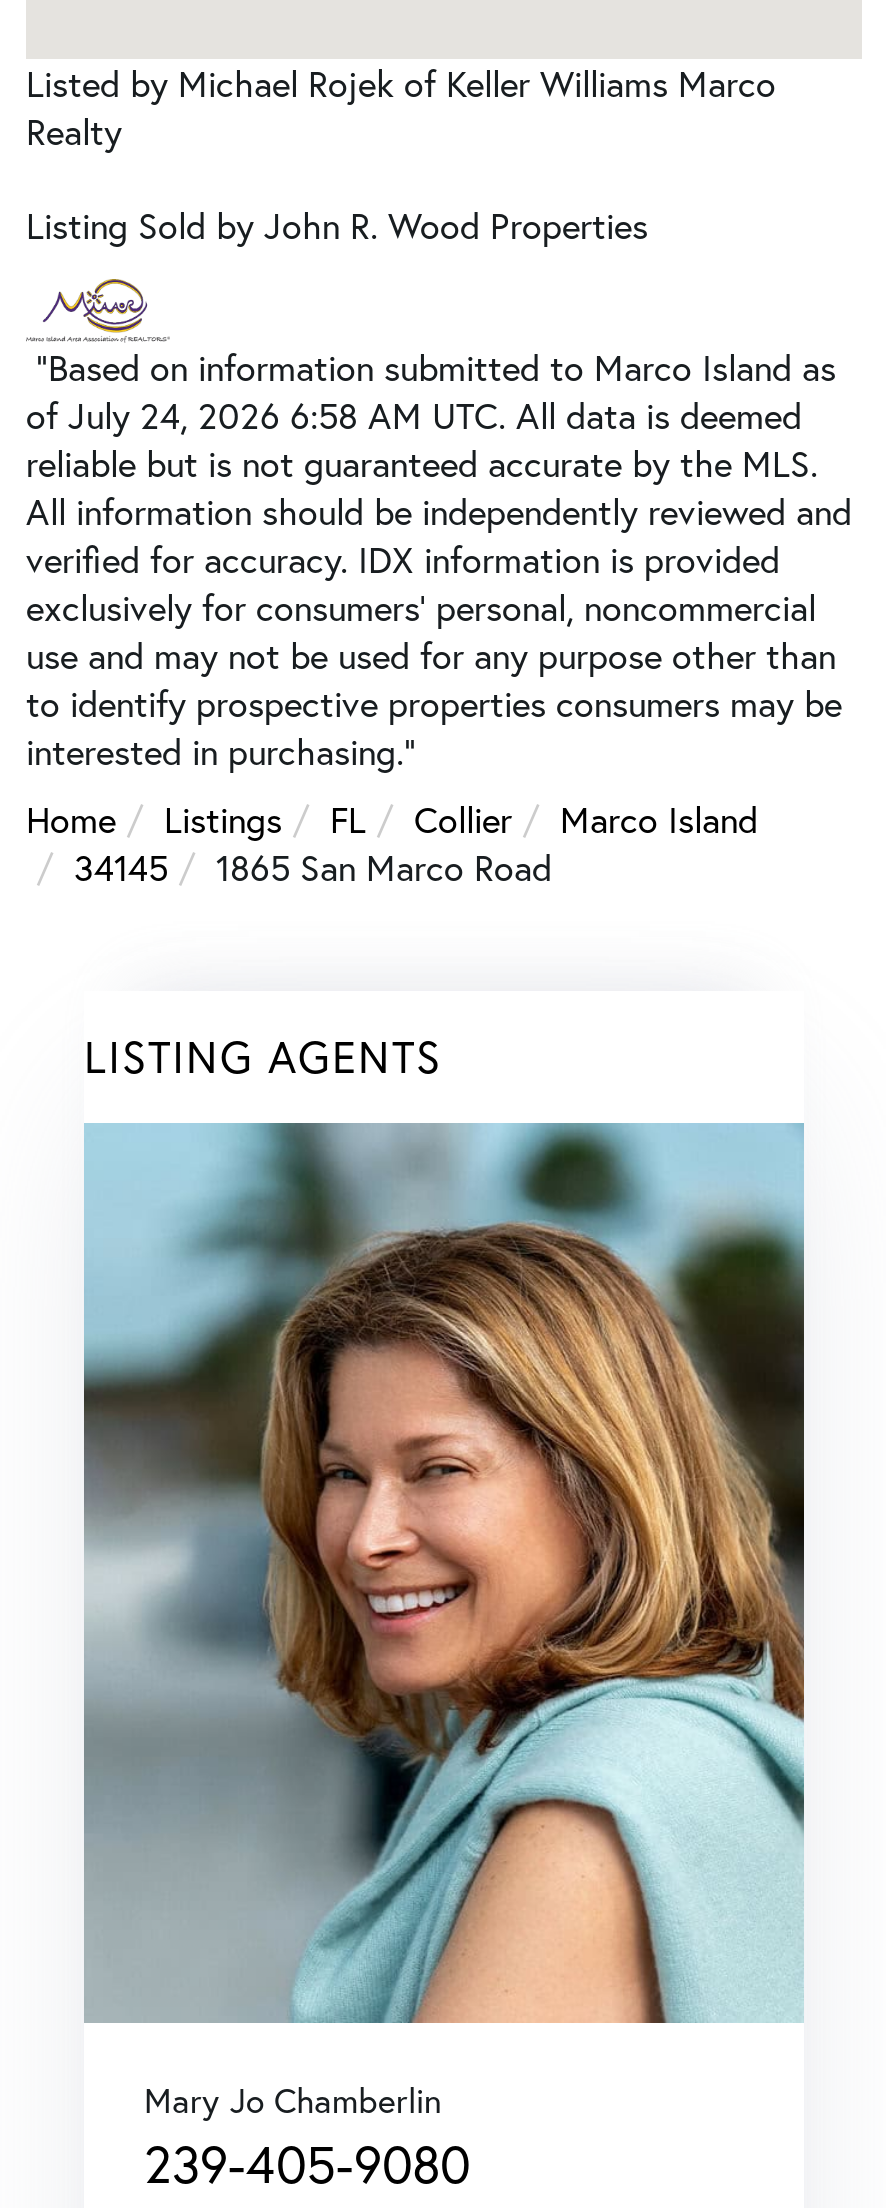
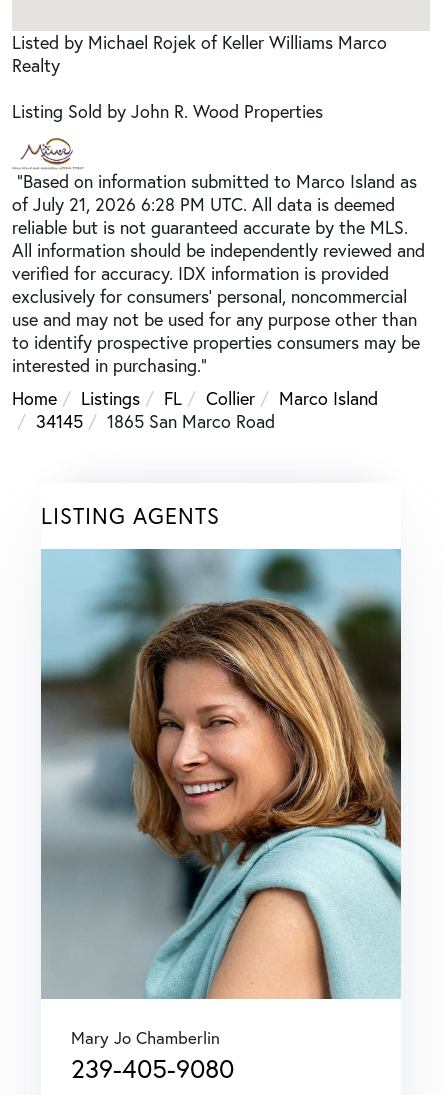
[26,391,802,439] of July 24, 2026 6:58 AM UTC. All data is deemed -> [12,193,395,216] of July 21, 2026 6:28 PM UTC. All data is deemed

